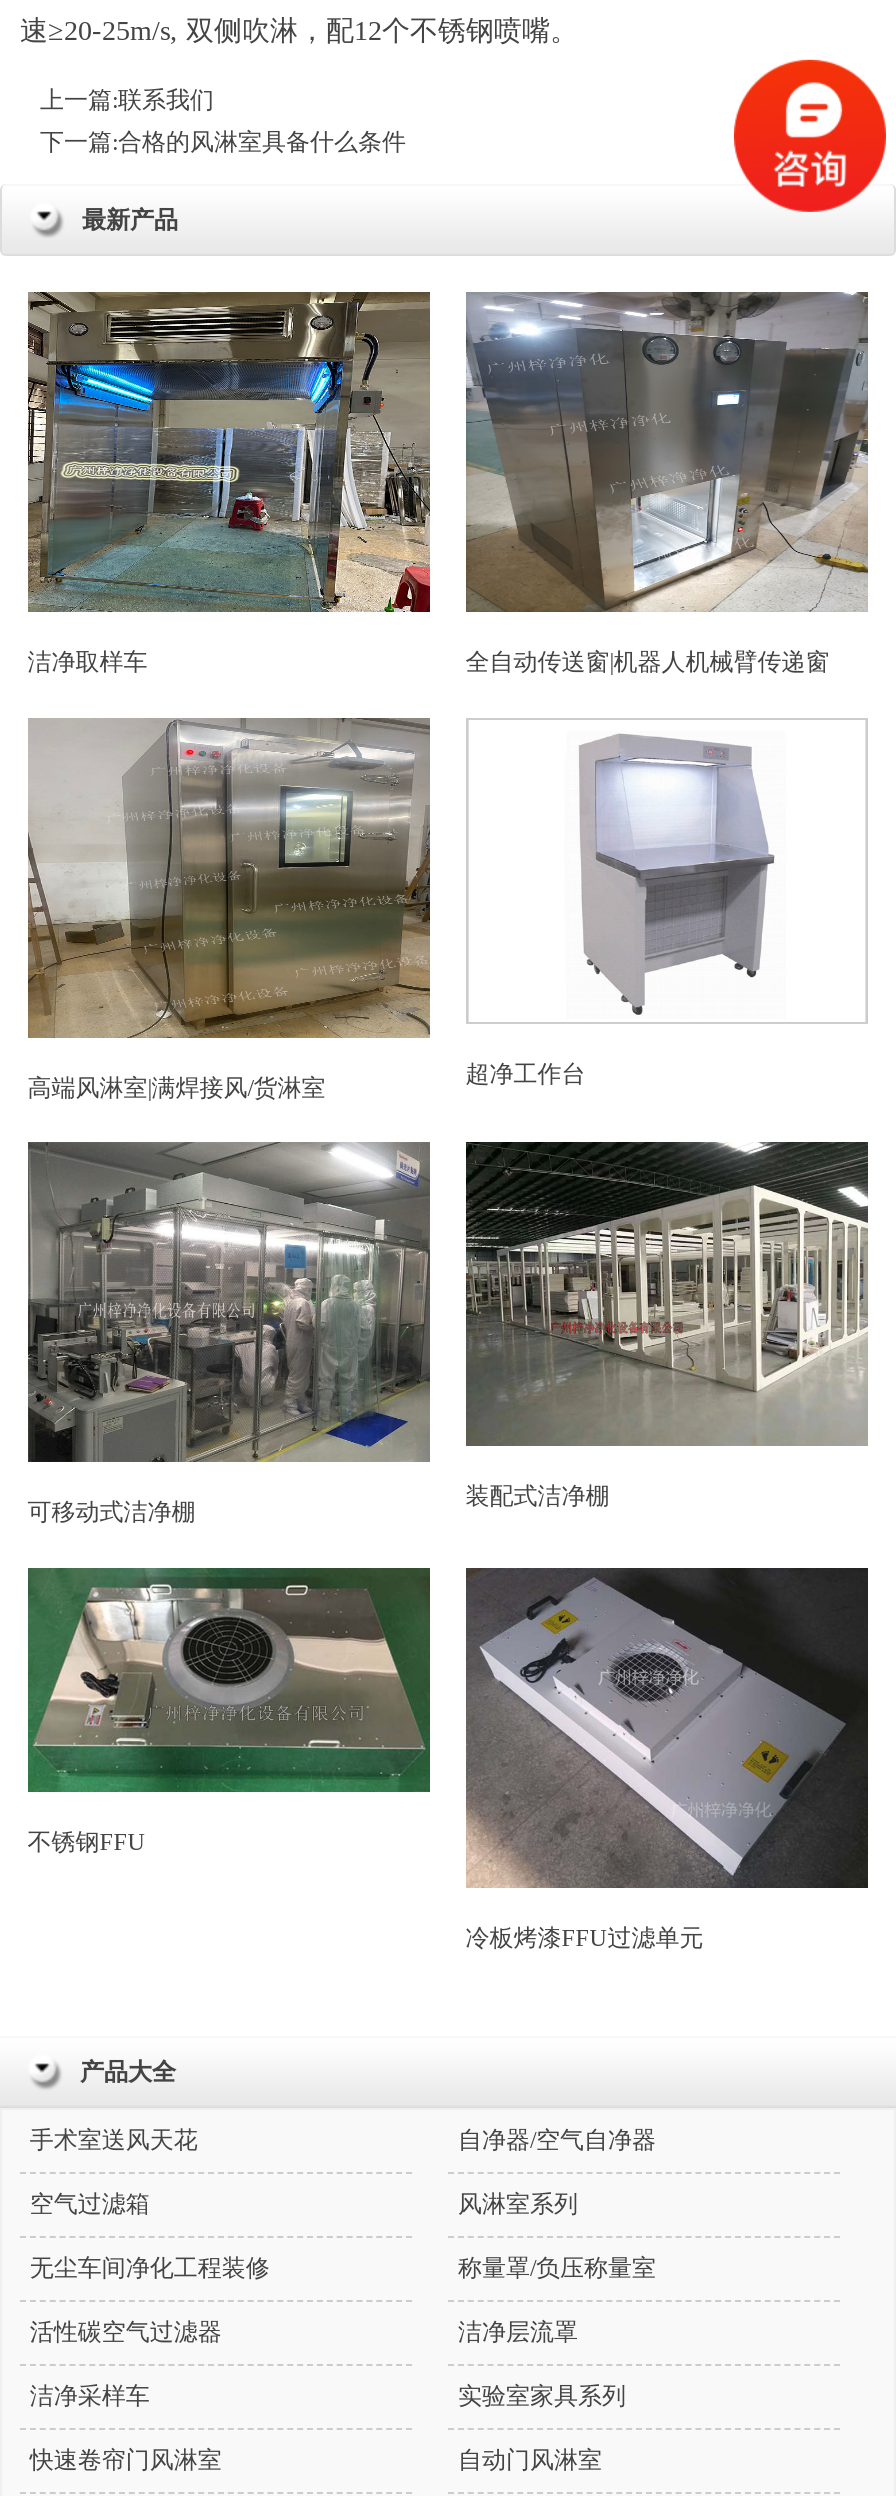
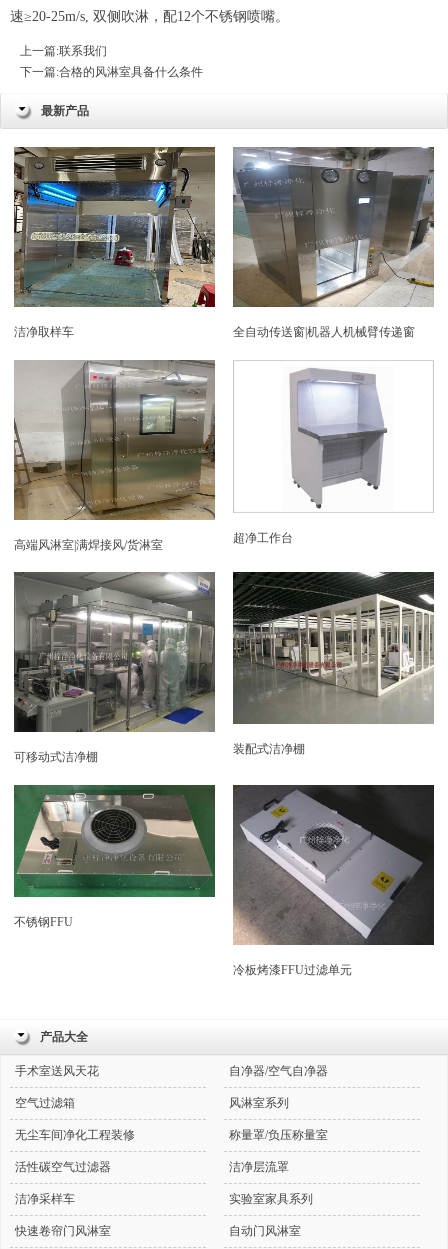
[732,58,888,214] [image] -> none

